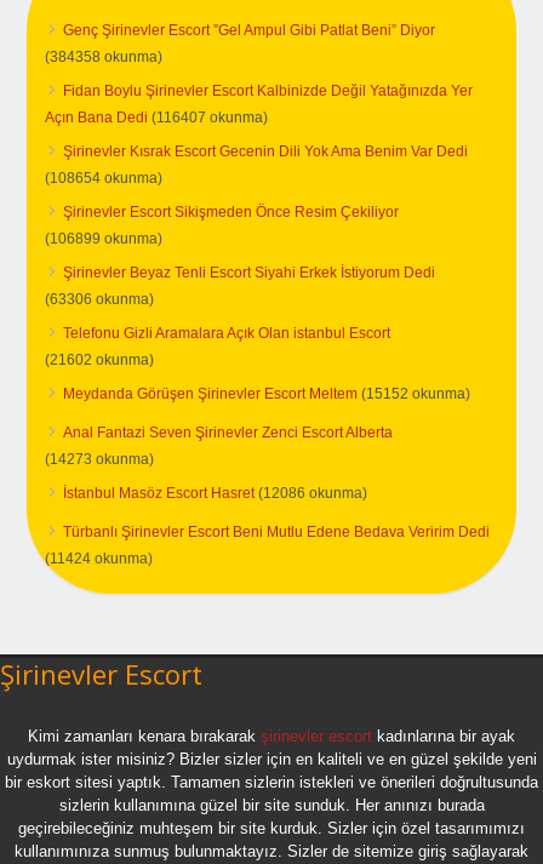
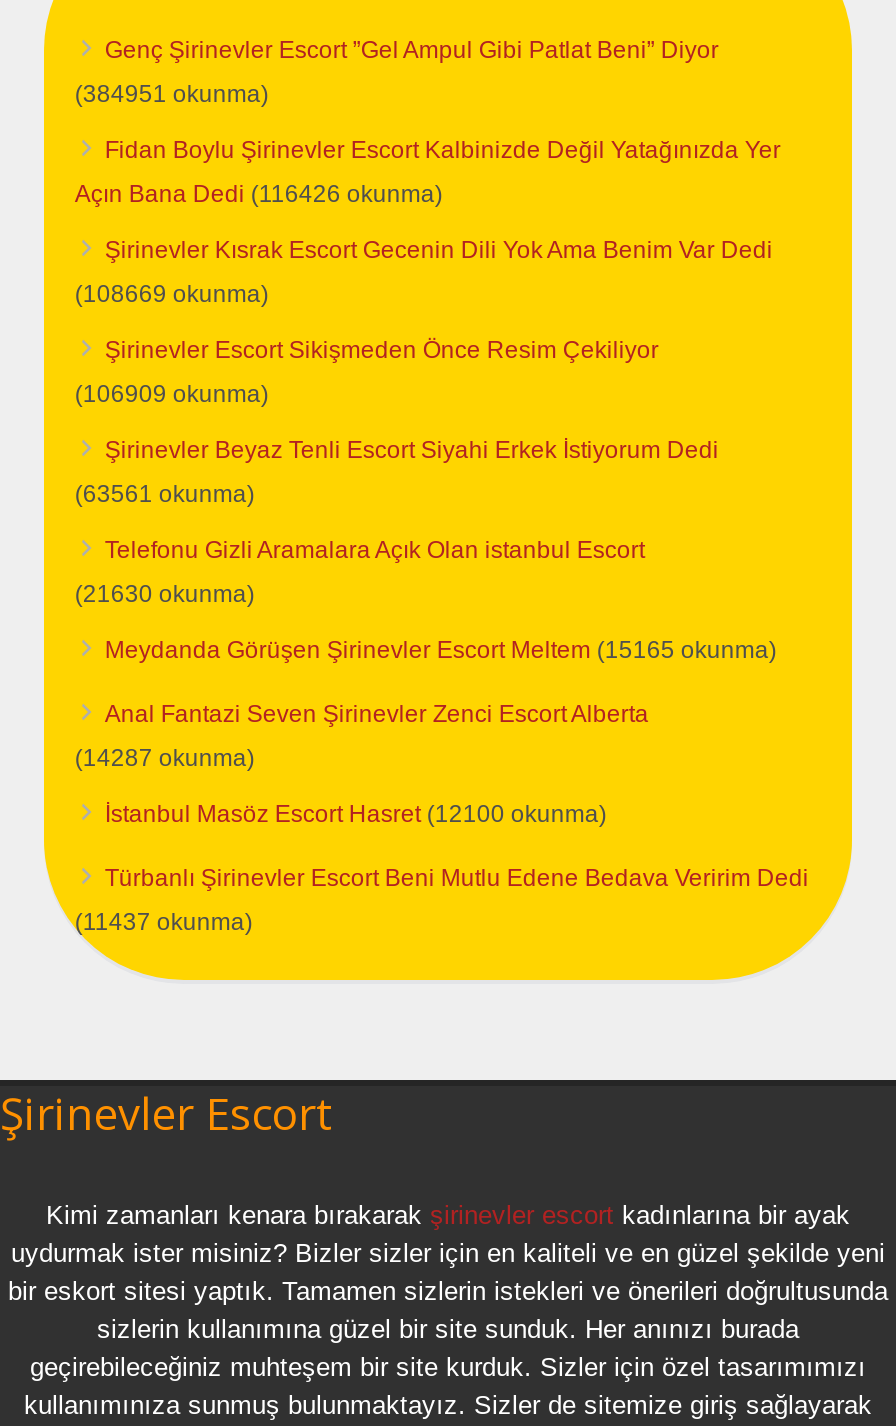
[45,49,163,66] (384358 okunma) -> [75,80,269,108] (384951 okunma)
[45,109,268,126] Açın Bana Dedi (116407 okunma) -> [75,180,443,208] Açın Bana Dedi (116426 okunma)
[45,170,163,187] (108654 okunma) -> [75,280,269,308] (108669 okunma)
[45,230,163,247] (106899 okunma) -> [75,380,269,408] (106909 okunma)
[45,291,154,308] (63306 okunma) -> [75,480,255,508] (63561 okunma)
[45,352,154,369] (21602 okunma) -> [75,580,255,608] (21630 okunma)
[64,386,471,403] Meydanda Görüşen Şirinevler Escort Meltem (15152 okunma) -> [105,636,777,664] Meydanda Görüşen Şirinevler Escort Meltem (15165 okunma)
[45,451,154,468] (14273 okunma) -> [75,744,255,772] (14287 okunma)
[64,485,368,502] İstanbul Masöz Escort Hasret (12086 okunma) -> [105,800,607,828] İstanbul Masöz Escort Hasret (12100 okunma)
[45,550,153,567] (11424 okunma) -> [75,908,253,936] (11437 okunma)

